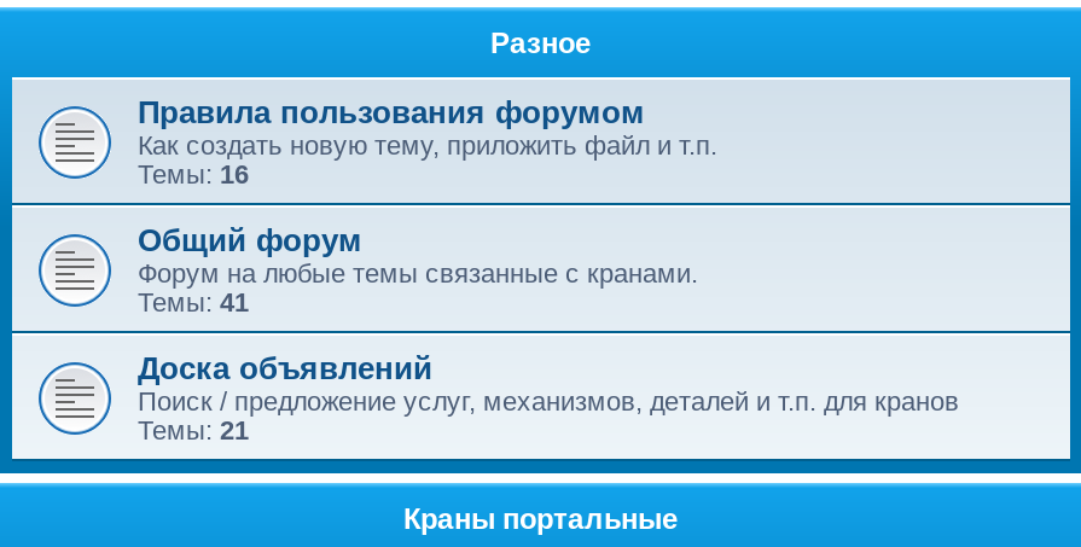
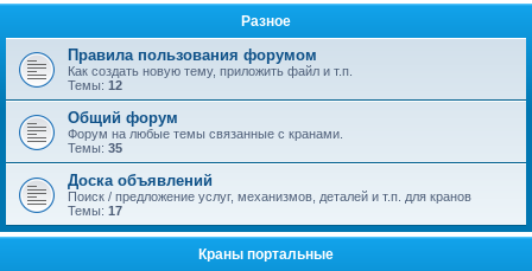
[138,159,249,188] Темы: 16 -> [68,78,122,92] Темы: 12
[138,287,249,316] Темы: 41 -> [68,141,122,155] Темы: 35
[138,415,249,444] Темы: 21 -> [68,204,122,218] Темы: 17

